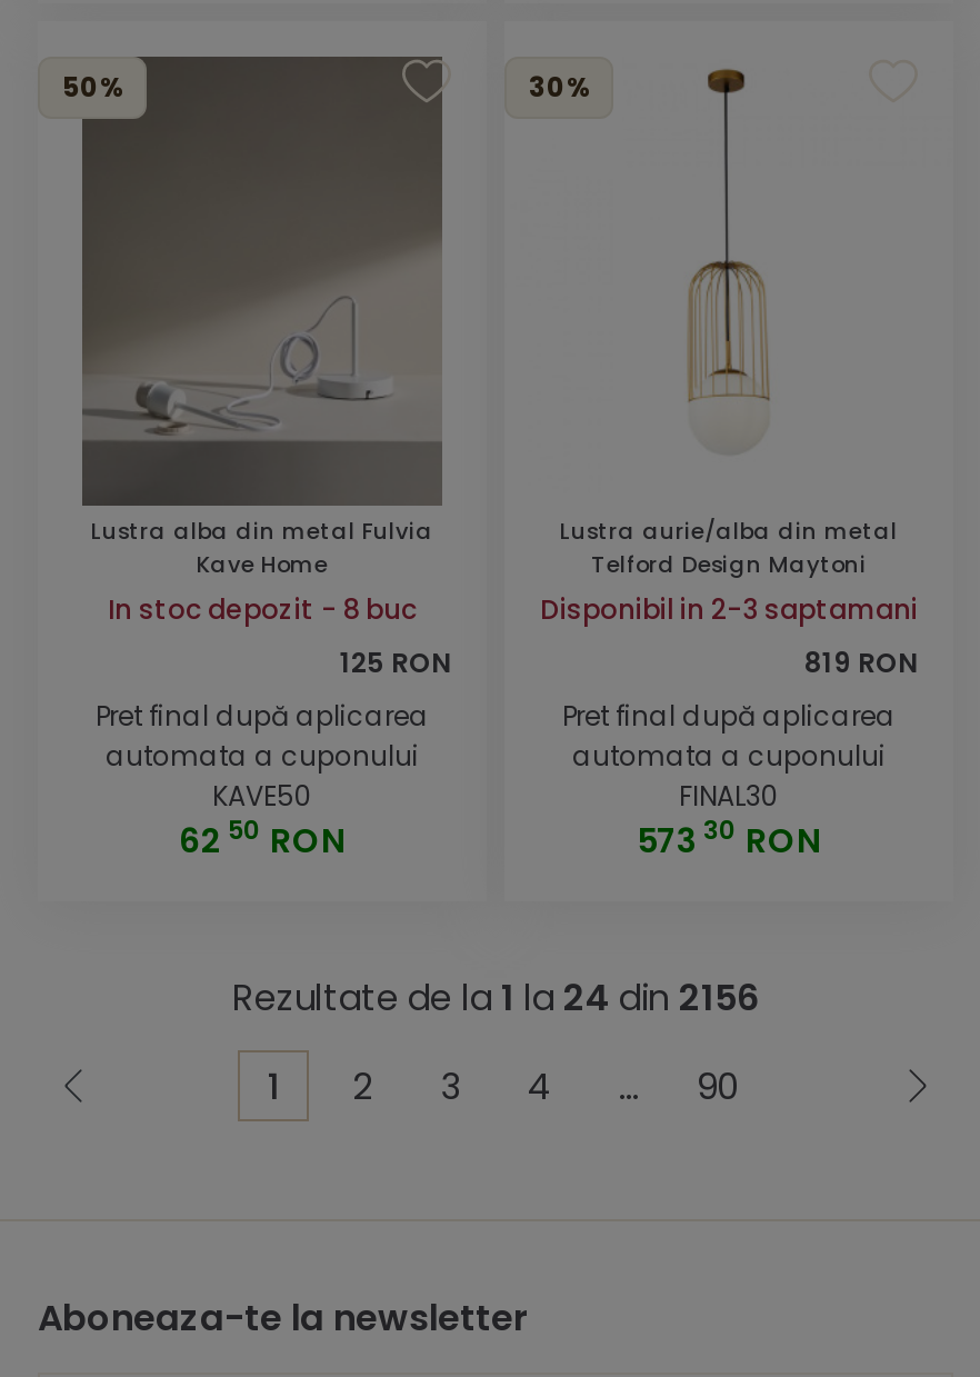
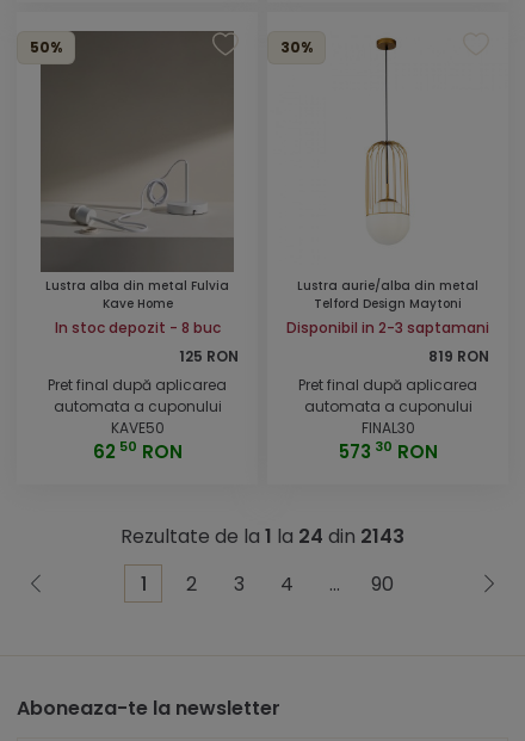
[232,972,759,1024] Rezultate de la 1 la 24 din 2156 -> [121,523,404,550] Rezultate de la 1 la 24 din 2143

